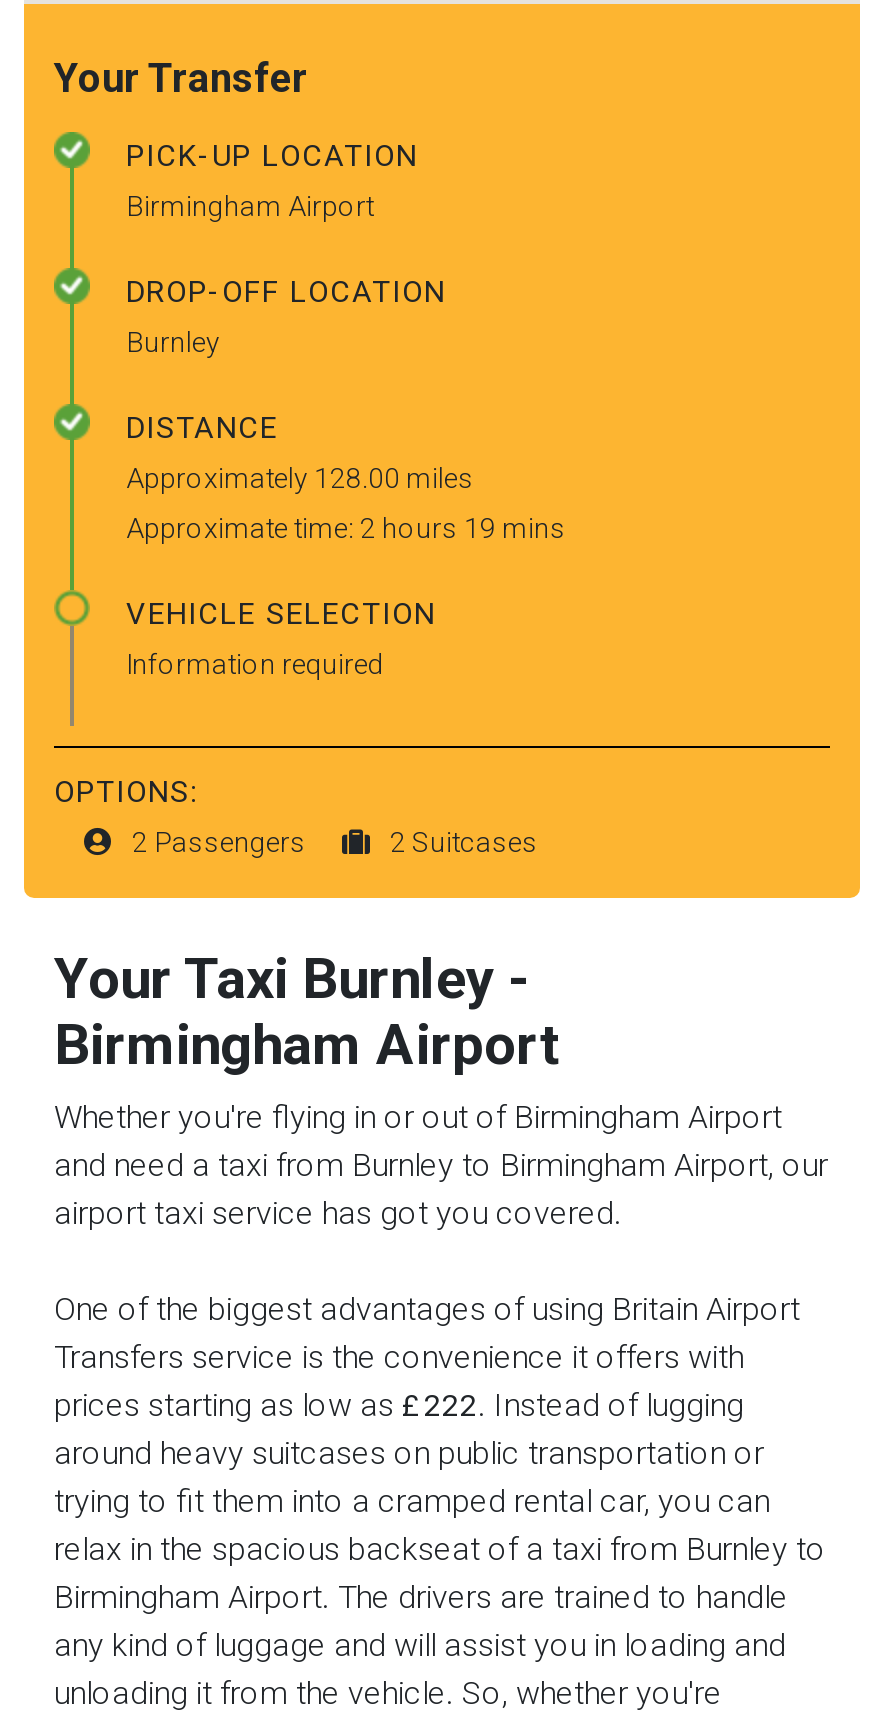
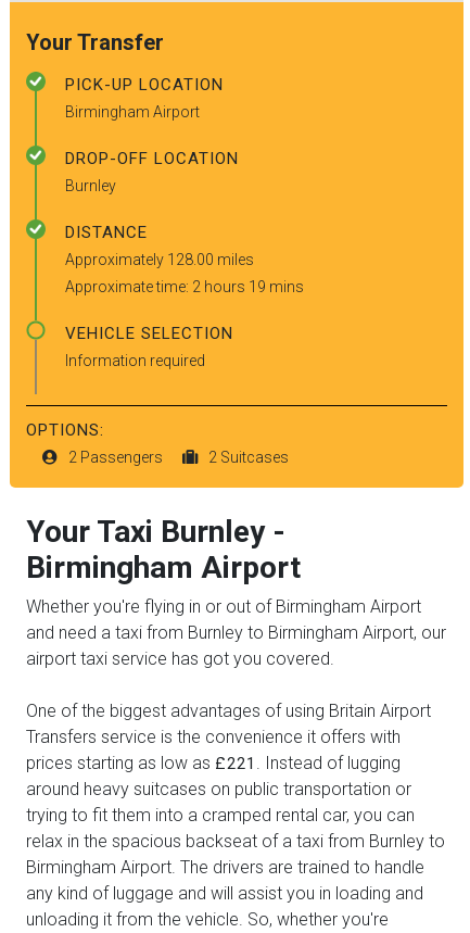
[54,1385,744,1423] prices starting as low as £222. Instead of lugging -> [26,752,401,773] prices starting as low as £221. Instead of lugging

